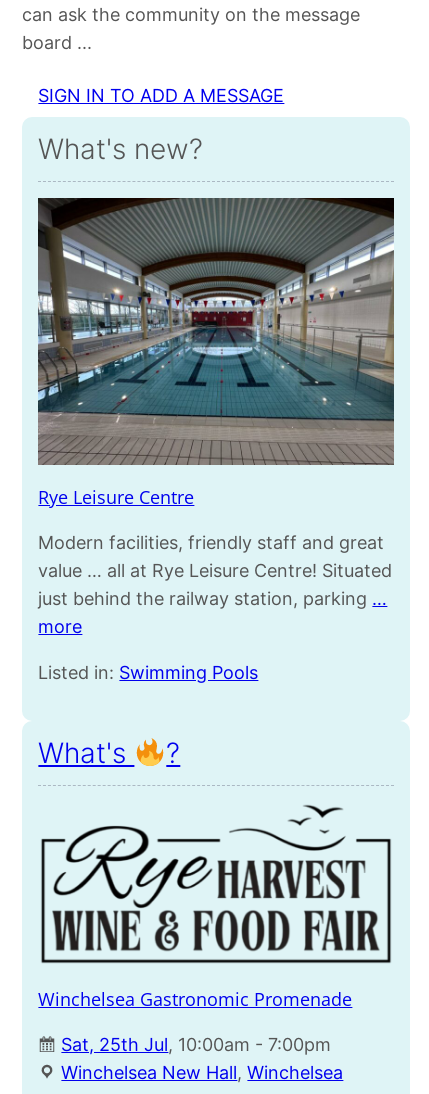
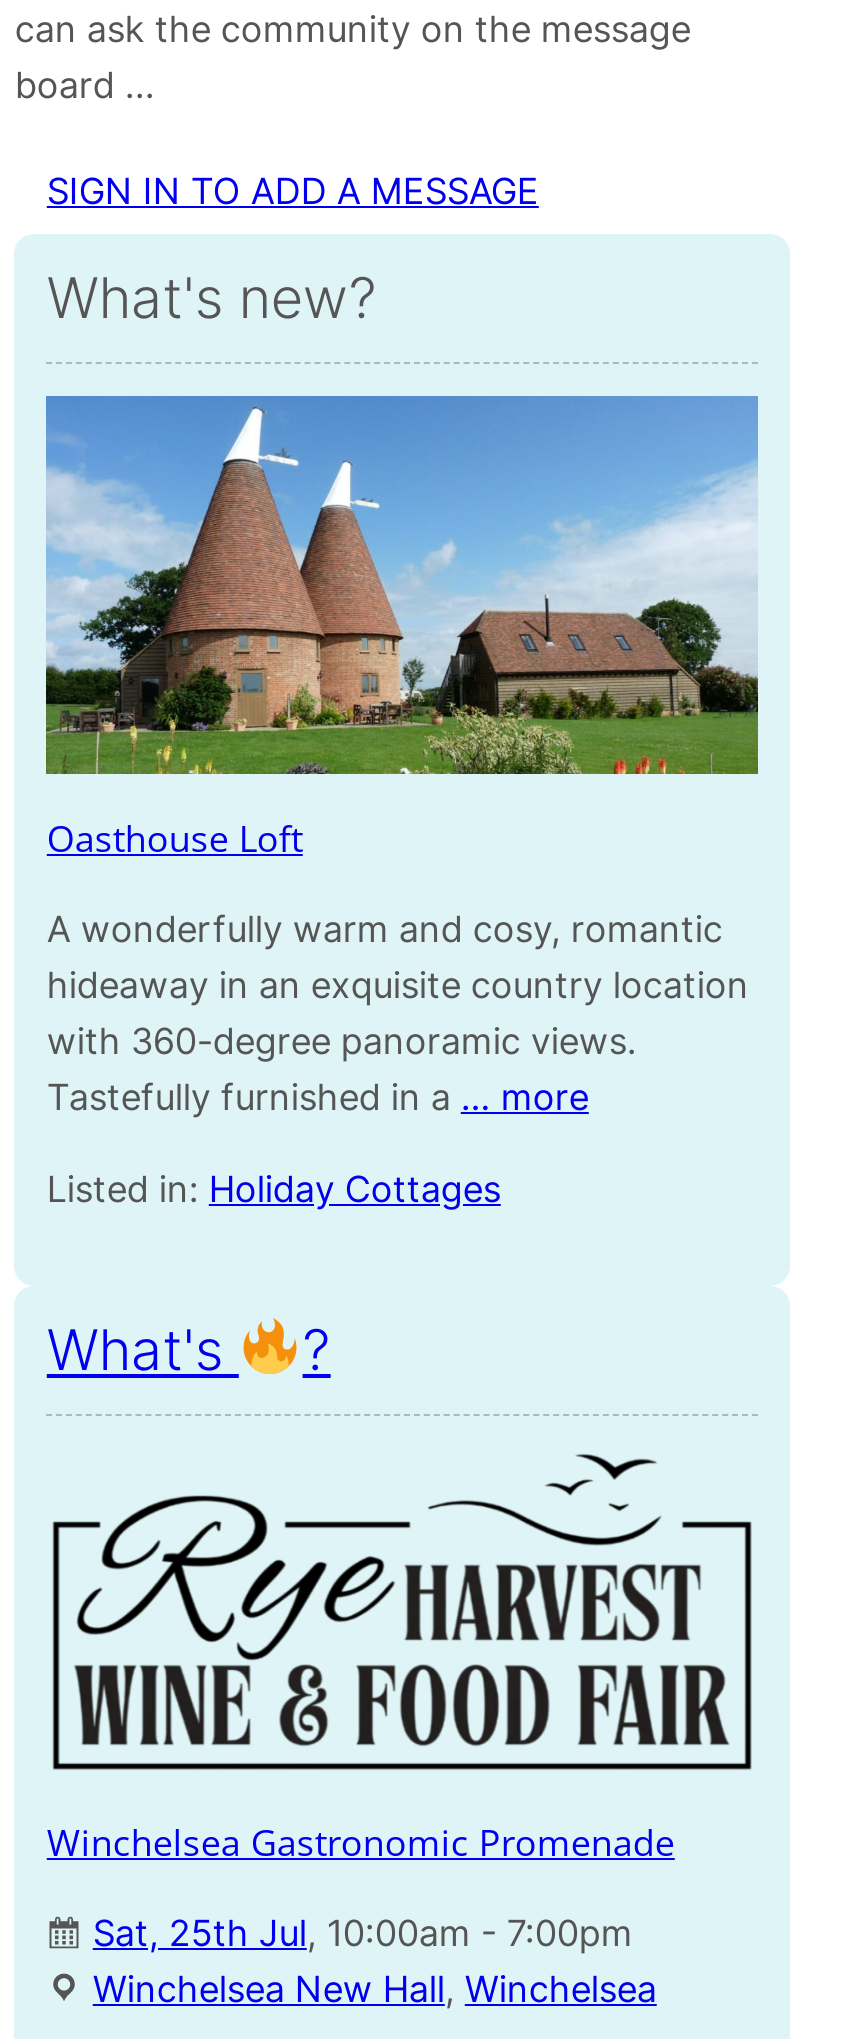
[37,197,395,509] [image] | Rye Leisure Centre -> [44,394,760,861] [image] | Oasthouse Loft
[38,532,392,637] Modern facilities, friendly staff and great | value … all at Rye Leisure Centre! Situated | just behind the railway station, parking … | more -> [47,907,749,1117] A wonderfully warm and cosy, romantic | hideaway in an exquisite country location | with 360-degree panoramic views. | Tastefully furnished in a … more
[38,662,258,683] Listed in: Swimming Pools -> [47,1167,501,1209] Listed in: Holiday Cottages

